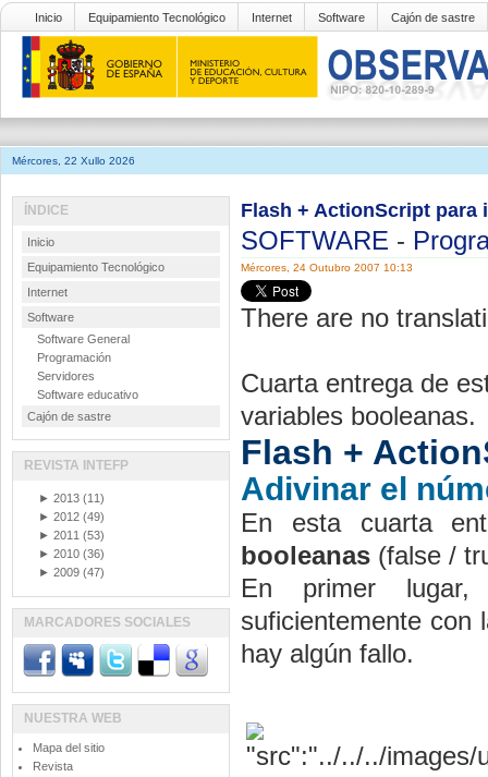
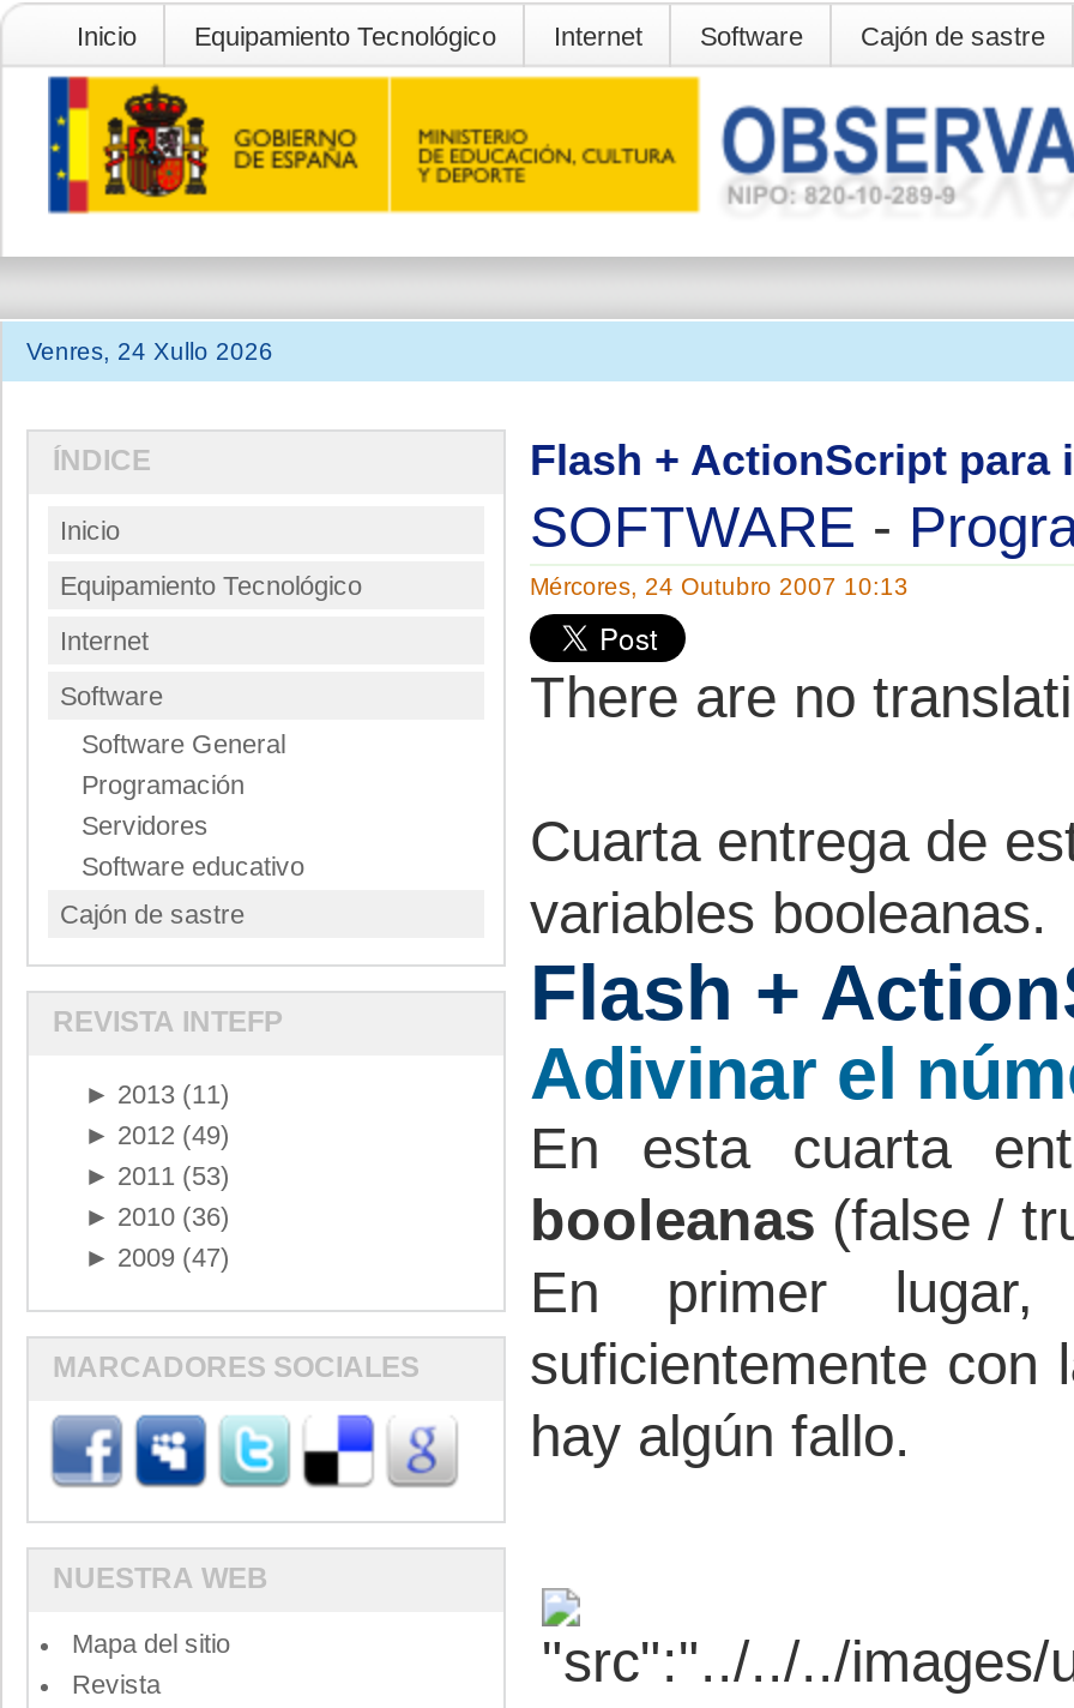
[12,155,135,167] Mércores, 22 Xullo 2026 -> [26,338,273,365] Venres, 24 Xullo 2026

